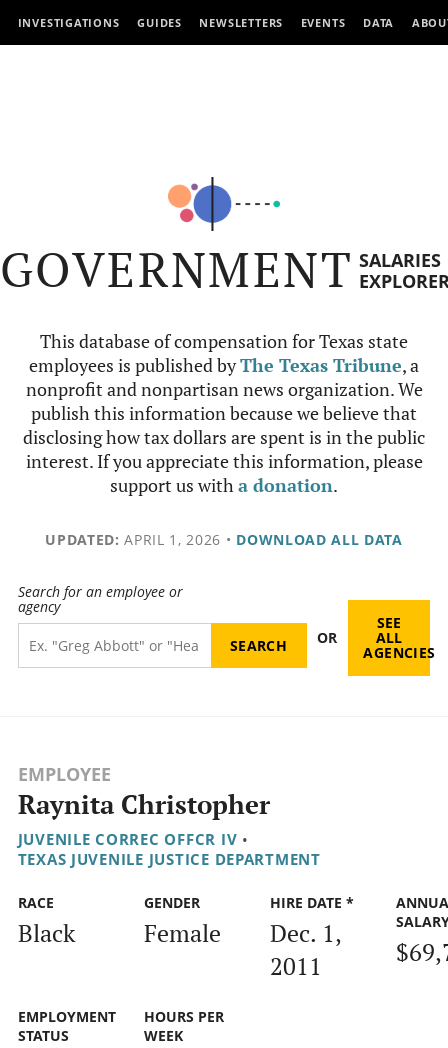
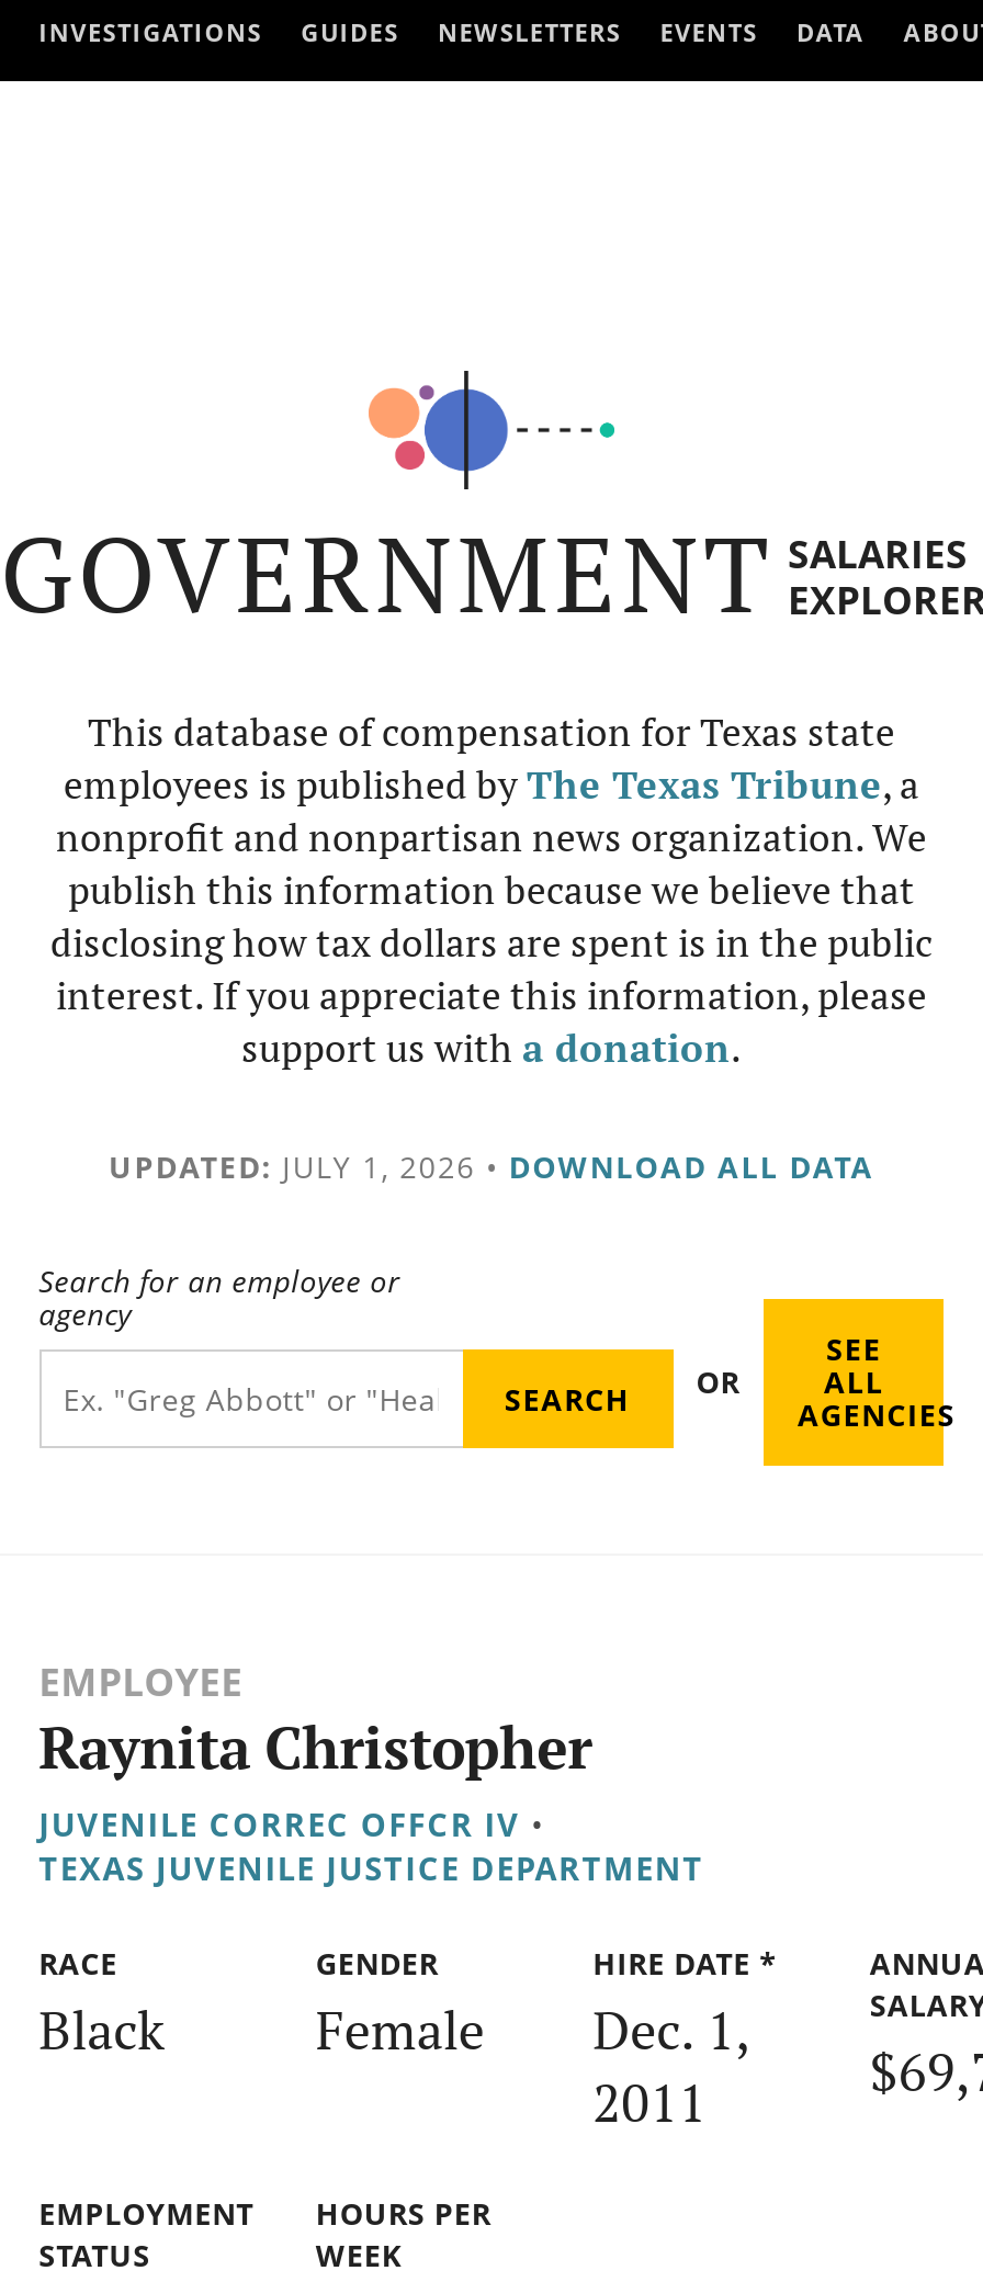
[45,530,403,549] UPDATED: APRIL 1, 2026 • DOWNLOAD ALL DATA -> [109,1145,874,1187] UPDATED: JULY 1, 2026 • DOWNLOAD ALL DATA

